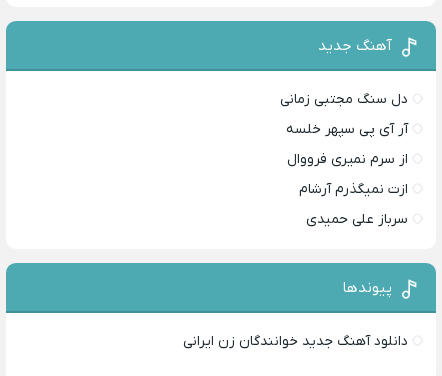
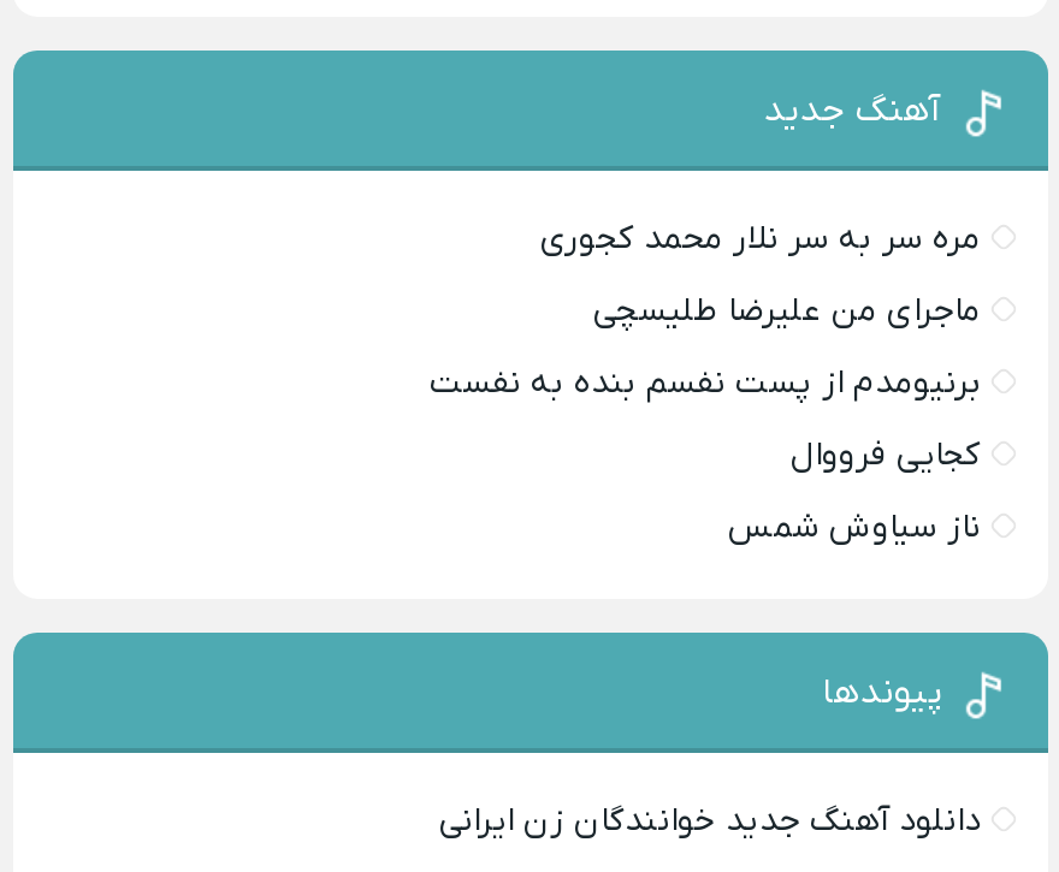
[280,90,408,109] دل سنگ مجتبی زمانی -> [540,216,981,262] مره سر به سر نلار محمد کجوری
[286,120,408,139] آر آی پی سپهر خلسه -> [593,288,981,334] ماجرای من علیرضا طلیسچی
[287,150,408,169] از سرم نمیری فرووال -> [430,361,981,406] برنیومدم از پست نفسم بنده به نفست
[299,180,408,199] ازت نمیگذرم آرشام -> [791,433,981,478] کجایی فرووال
[306,210,408,229] سرباز علی حمیدی -> [728,505,981,551] ناز سیاوش شمس

